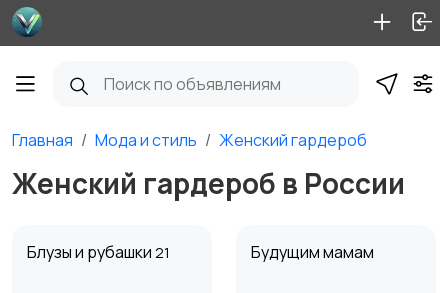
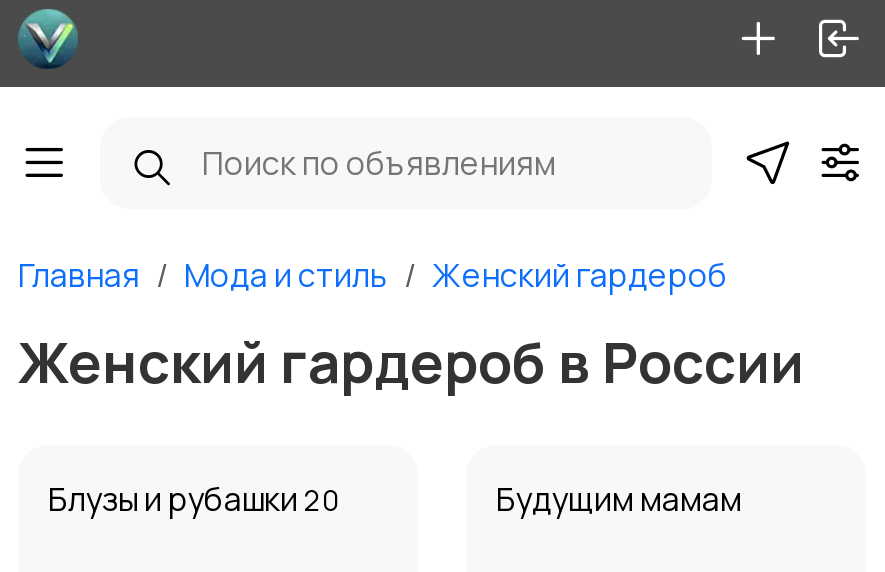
[27,241,170,263] Блузы и рубашки 21 -> [48,477,340,521] Блузы и рубашки 20

